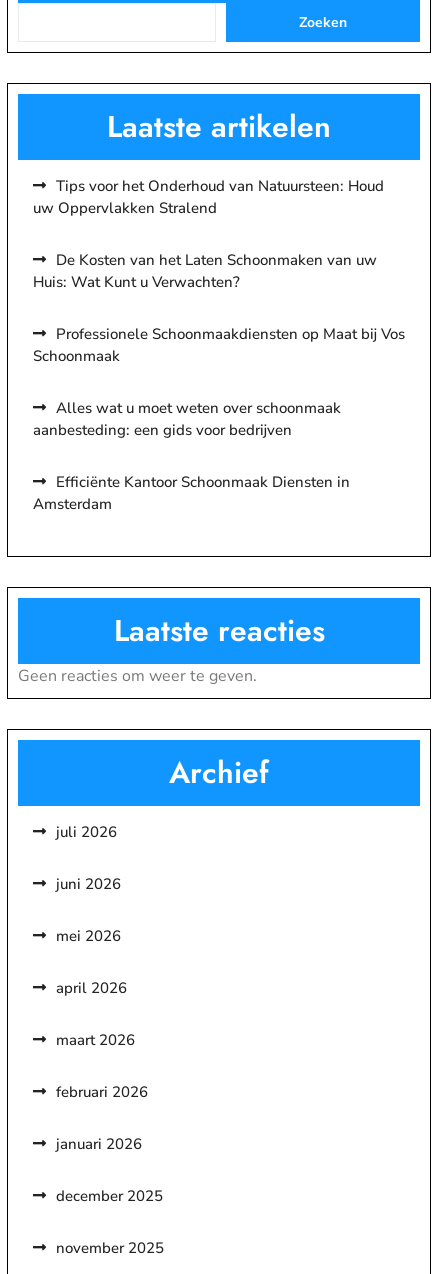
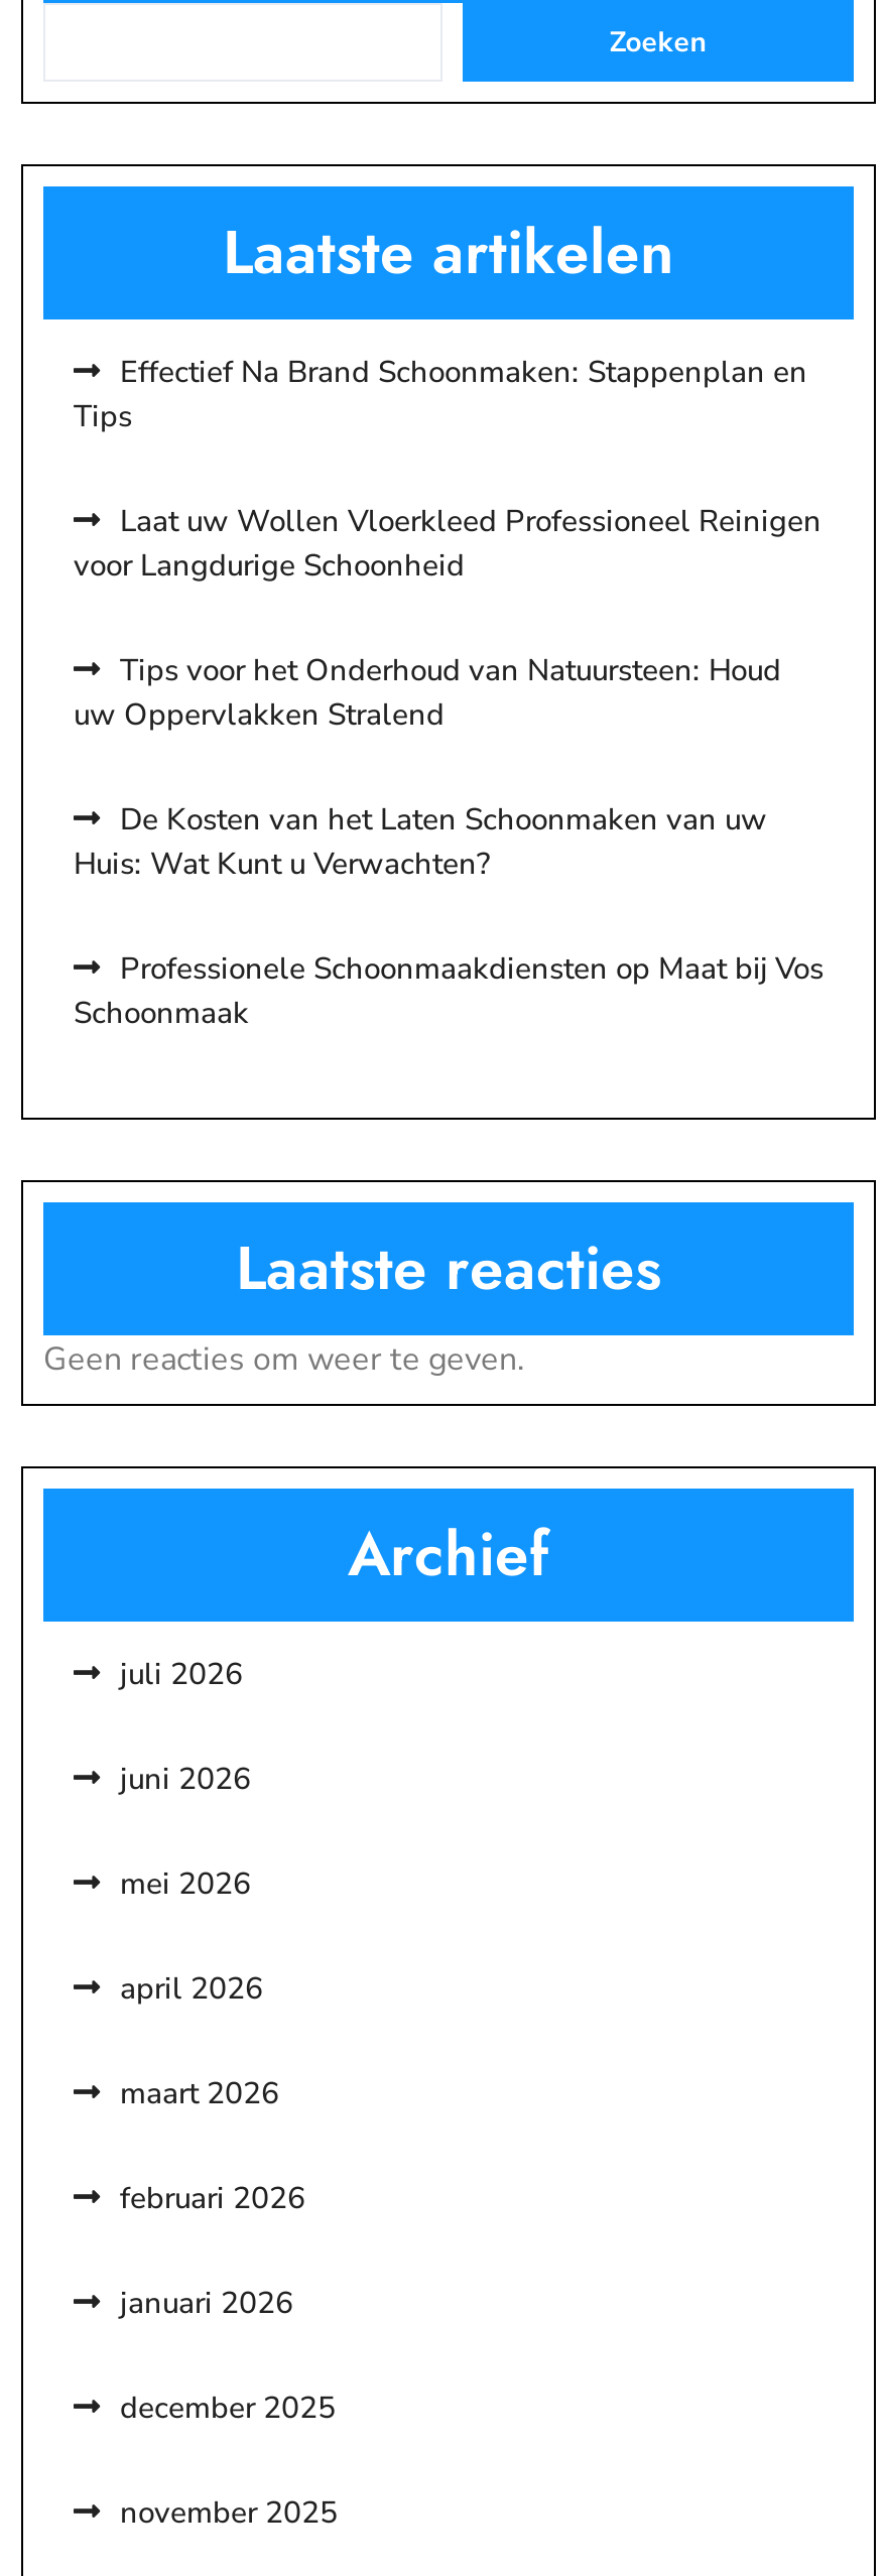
none -> [74,352,821,586] Effectief Na Brand Schoonmaken: Stappenplan en | Tips | Laat uw Wollen Vloerkleed Professioneel Reinigen | voor Langdurige Schoonheid
moved [33,176,405,366] -> [74,651,823,1034]: Tips voor het Onderhoud van Natuursteen: Houd | uw Oppervlakken Stralend | De Kosten van het Laten Schoonmaken van uw | Huis: Wat Kunt u Verwachten? | Professionele Schoonmaakdiensten op Maat bij Vos | Schoonmaak
[33,398,350,514] Alles wat u moet weten over schoonmaak | aanbesteding: een gids voor bedrijven | Efficiënte Kantoor Schoonmaak Diensten in | Amsterdam -> none

